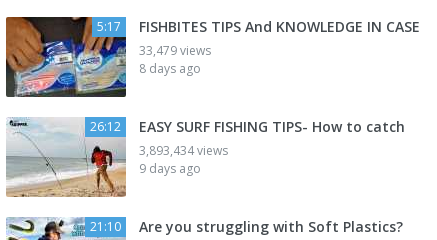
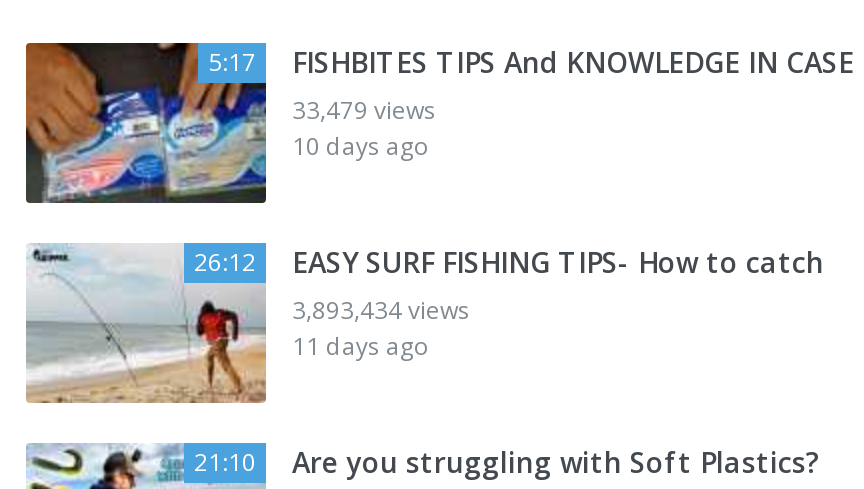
[139,60,201,77] 8 days ago -> [292,129,430,163] 10 days ago
[139,160,201,177] 9 days ago -> [292,329,430,363] 11 days ago

